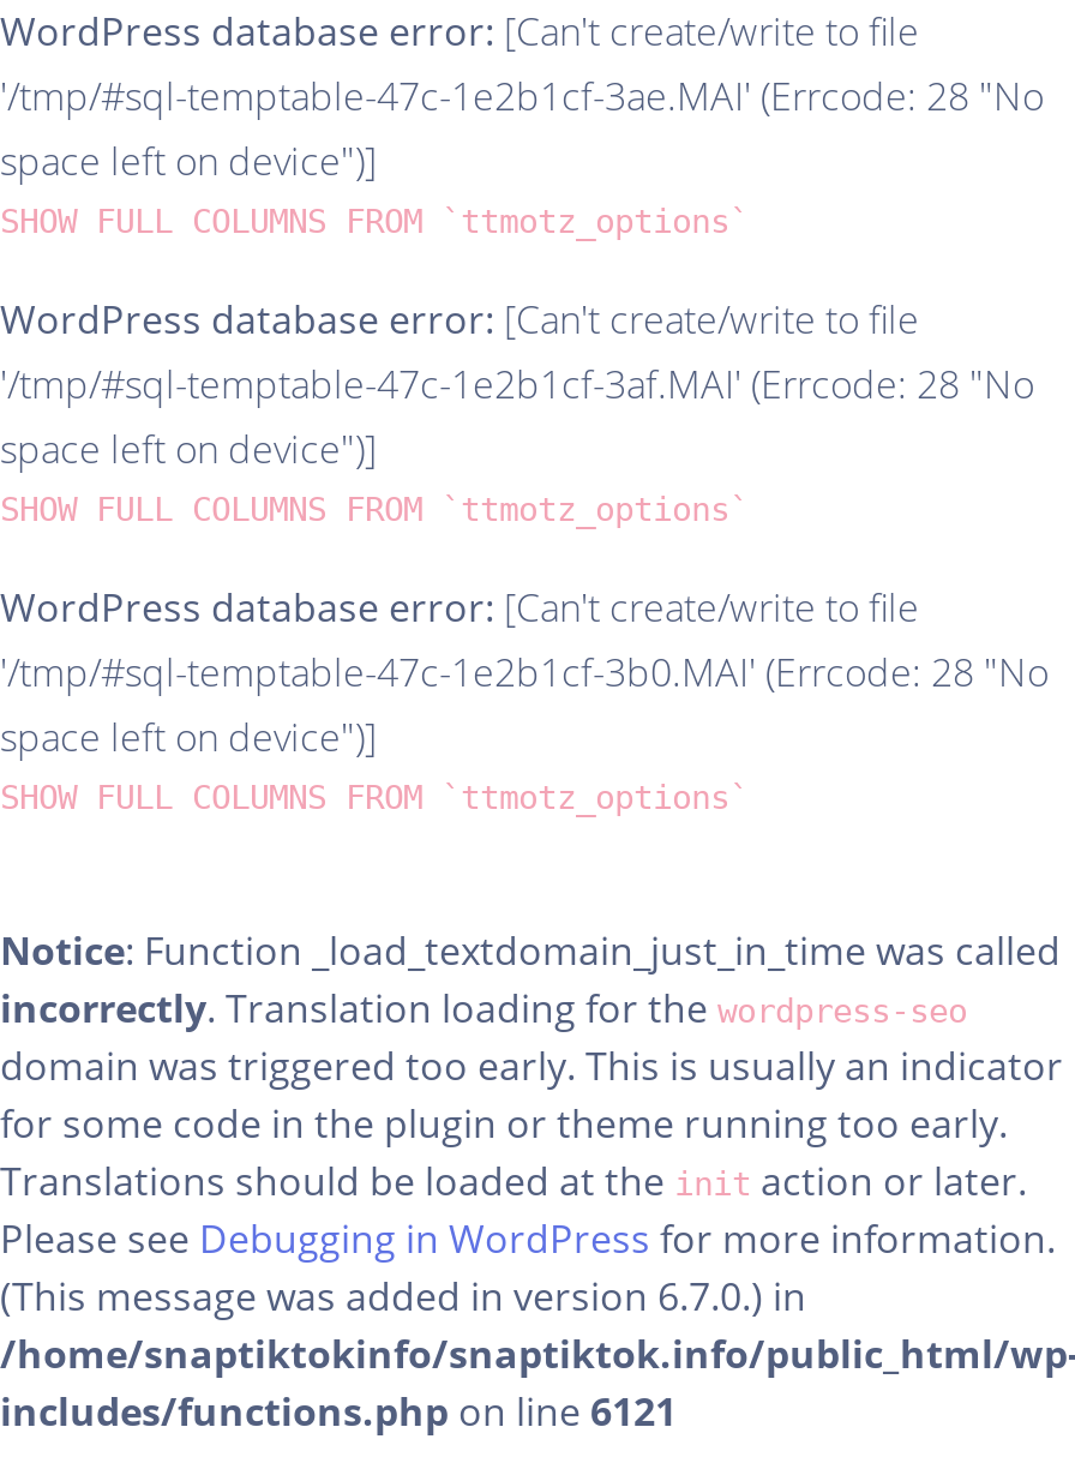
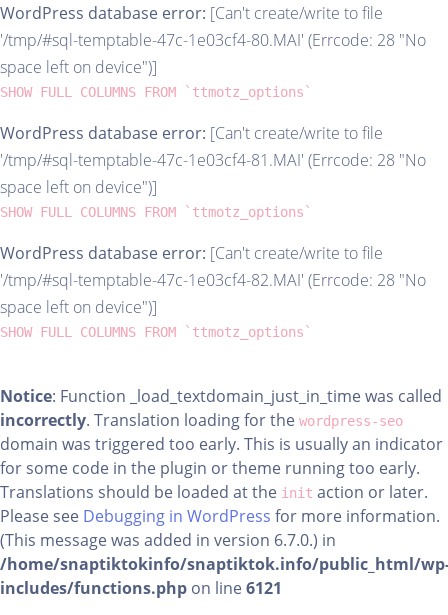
[0,70,1044,122] '/tmp/#sql-temptable-47c-1e2b1cf-3ae.MAI' (Errcode: 28 "No -> [0,29,426,51] '/tmp/#sql-temptable-47c-1e03cf4-80.MAI' (Errcode: 28 "No
[0,358,1034,410] '/tmp/#sql-temptable-47c-1e2b1cf-3af.MAI' (Errcode: 28 "No -> [0,149,426,171] '/tmp/#sql-temptable-47c-1e03cf4-81.MAI' (Errcode: 28 "No
[0,646,1049,698] '/tmp/#sql-temptable-47c-1e2b1cf-3b0.MAI' (Errcode: 28 "No -> [0,269,426,291] '/tmp/#sql-temptable-47c-1e03cf4-82.MAI' (Errcode: 28 "No

